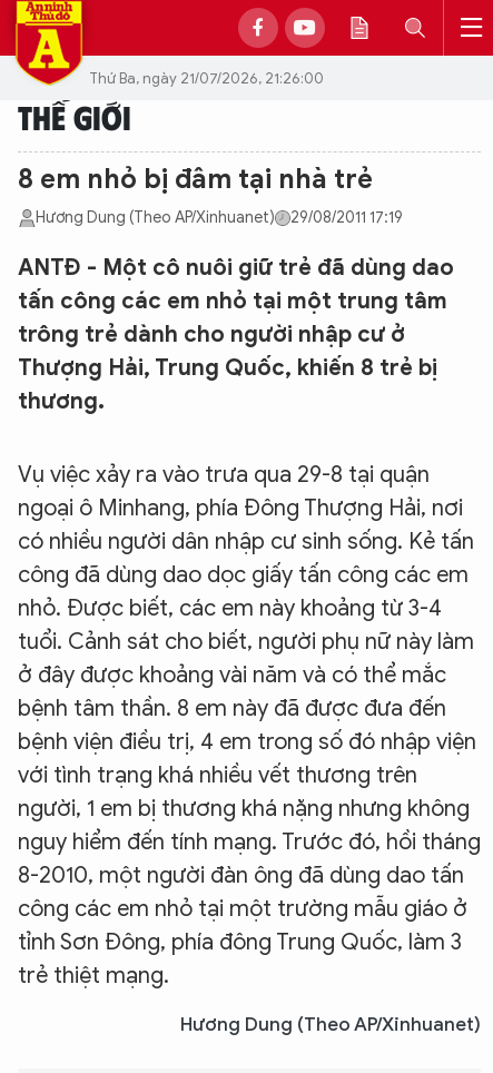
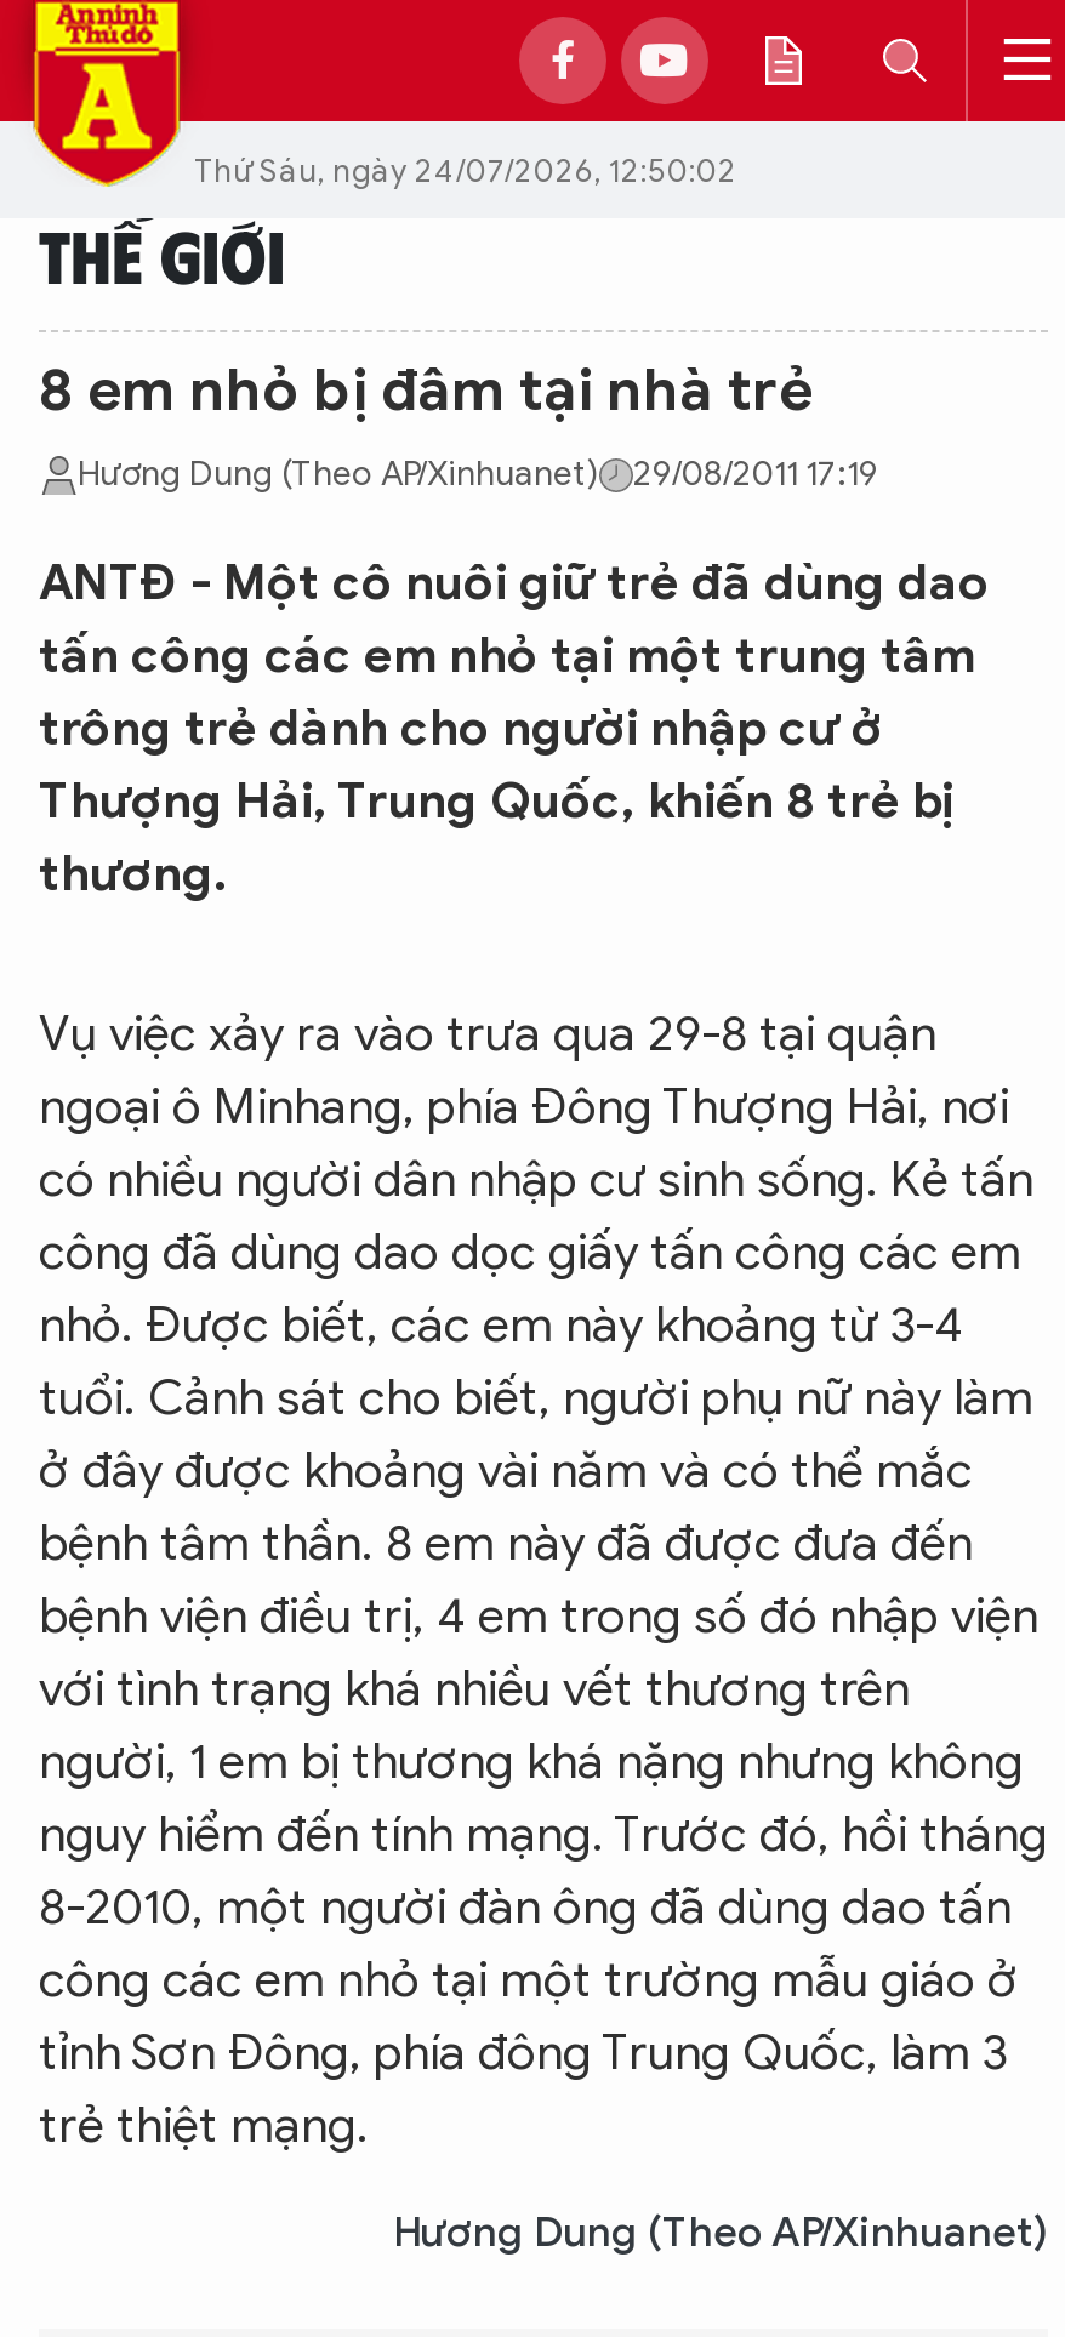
[89,68,324,87] Thứ Ba, ngày 21/07/2026, 21:26:00 -> [194,149,737,190] Thứ Sáu, ngày 24/07/2026, 12:50:02

